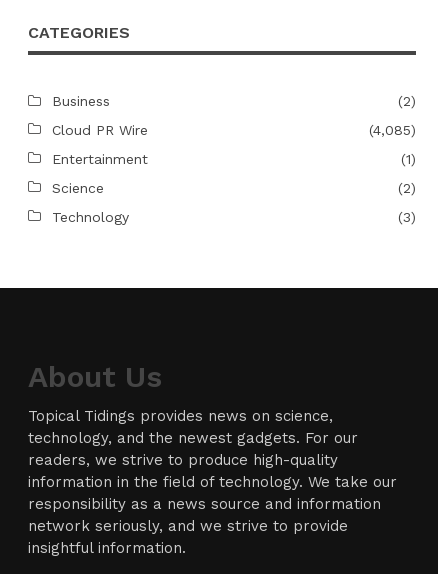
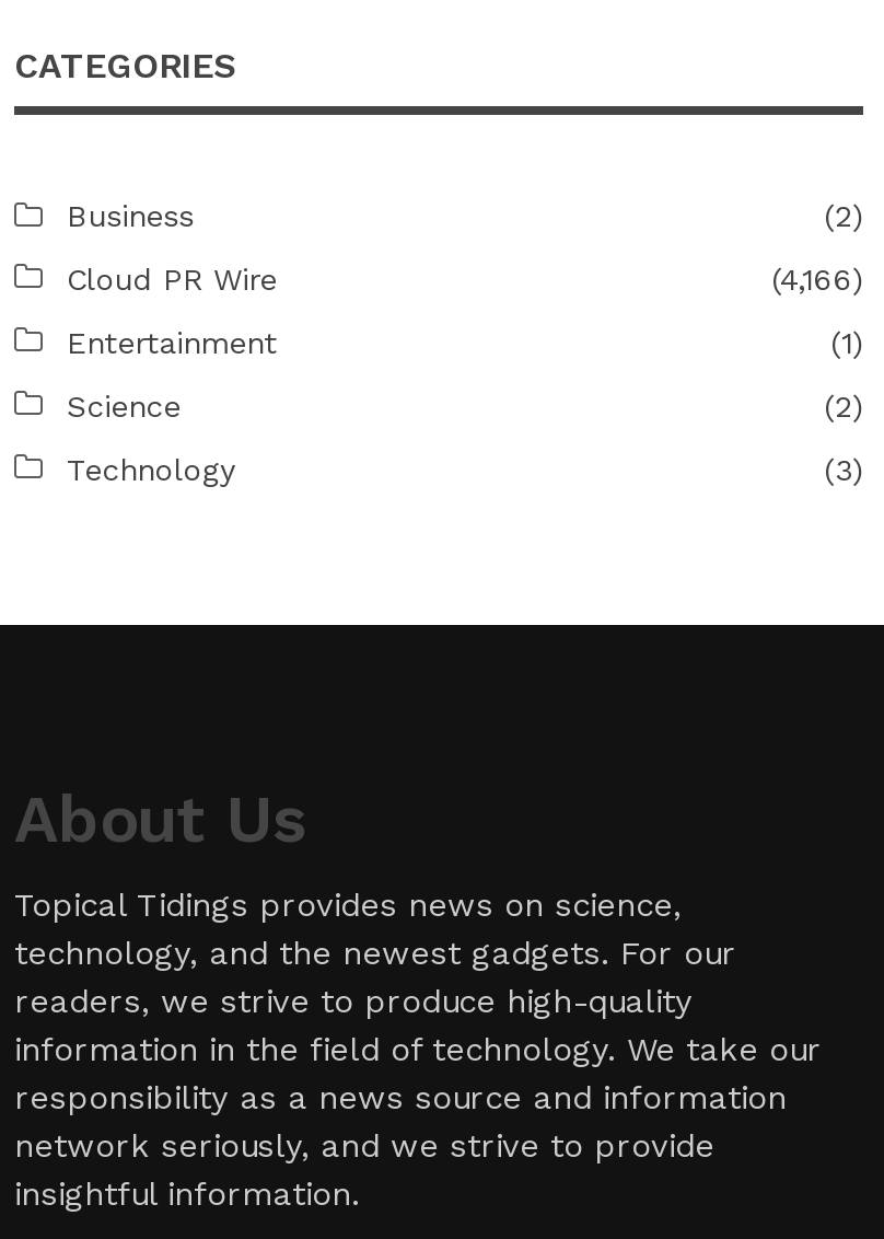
[369,122,416,138] (4,085) -> [771,261,863,296] (4,166)

